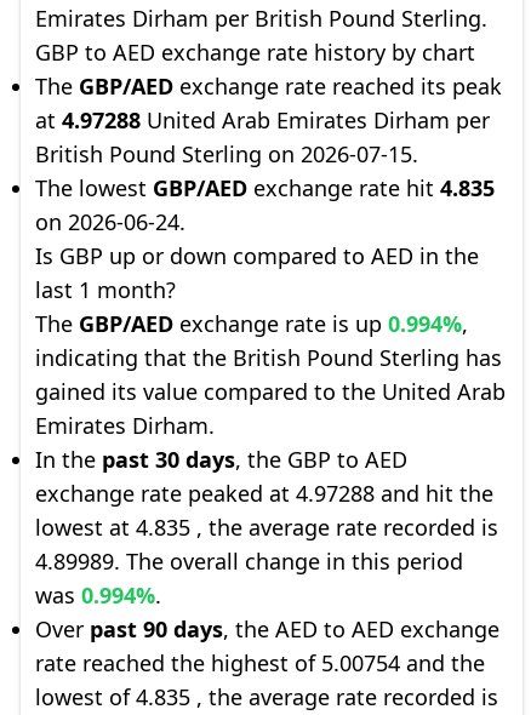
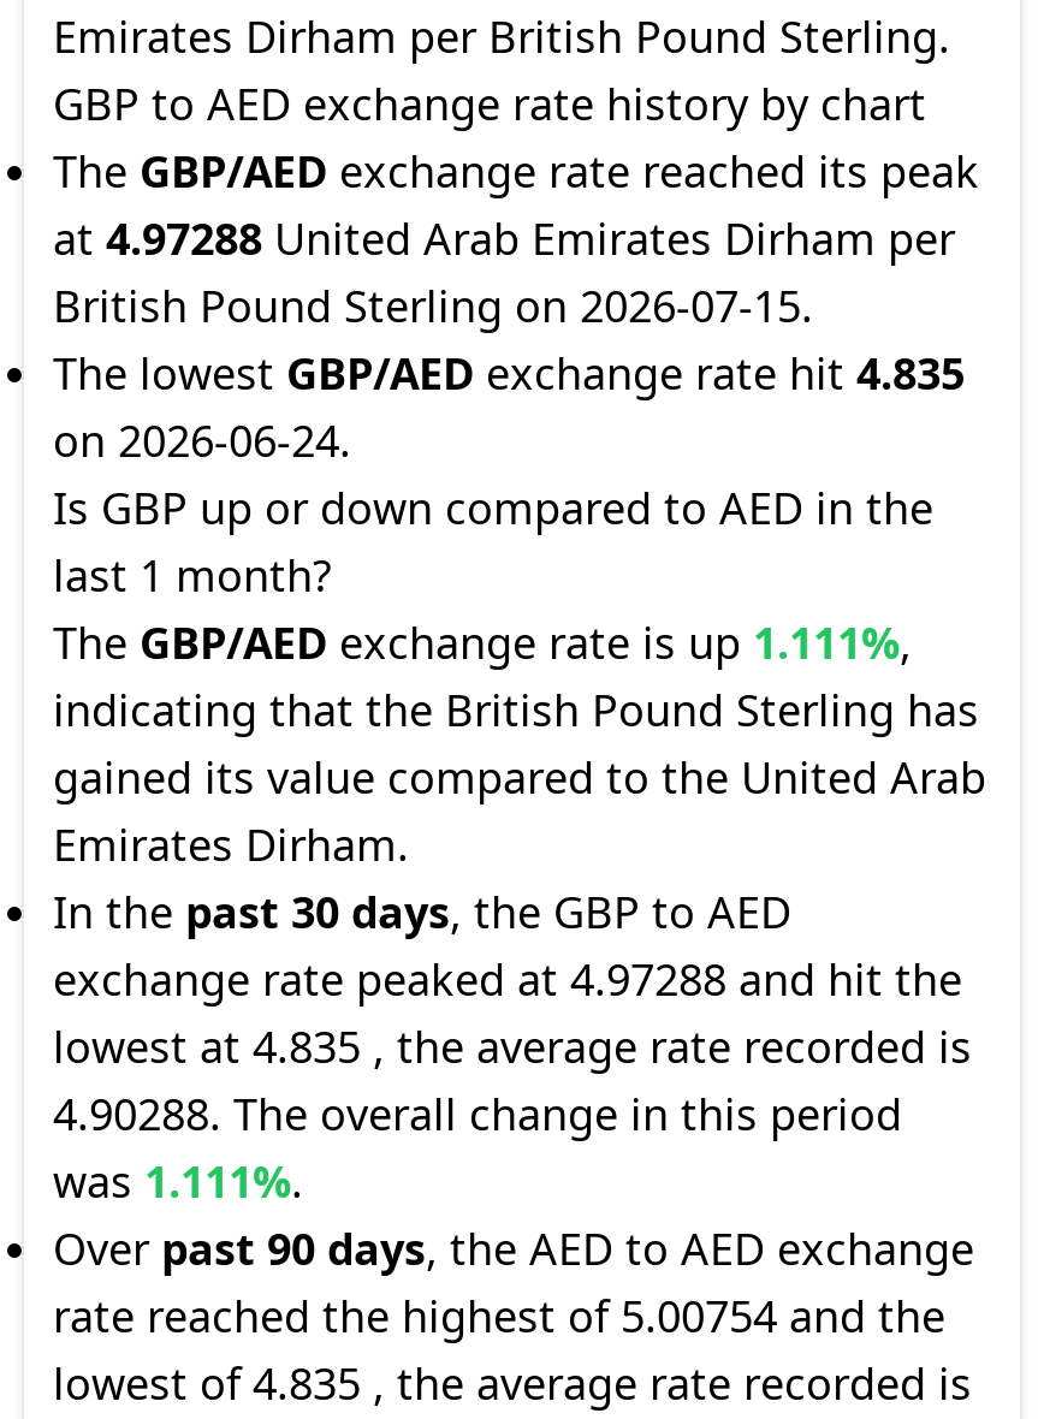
[35,309,468,338] The GBP/AED exchange rate is up 0.994%, -> [53,613,912,671] The GBP/AED exchange rate is up 1.111%,
[35,547,463,576] 4.89989. The overall change in this period -> [53,1085,902,1142] 4.90288. The overall change in this period
[35,580,161,610] was 0.994%. -> [53,1152,303,1210] was 1.111%.

